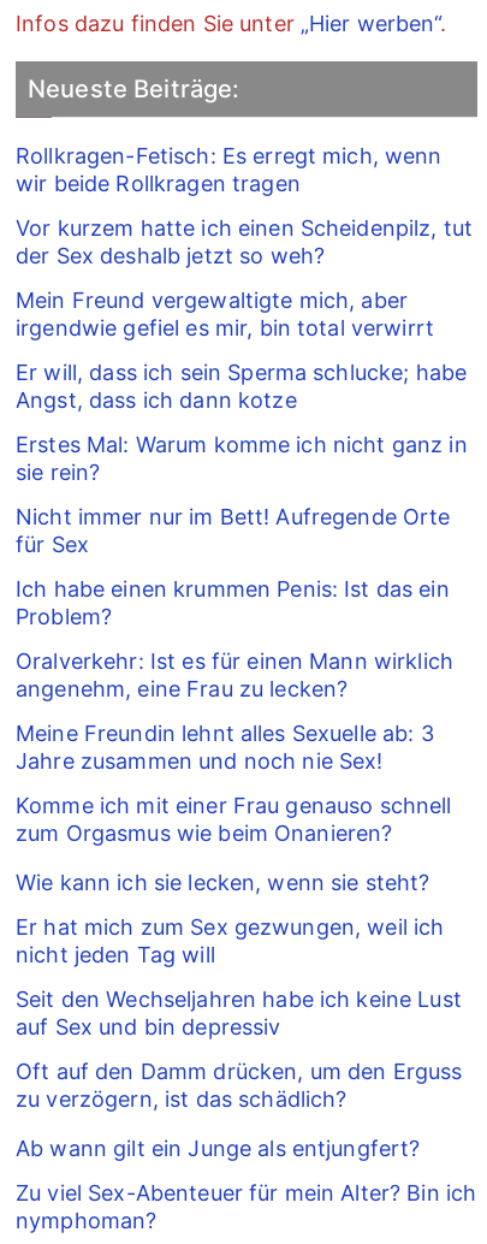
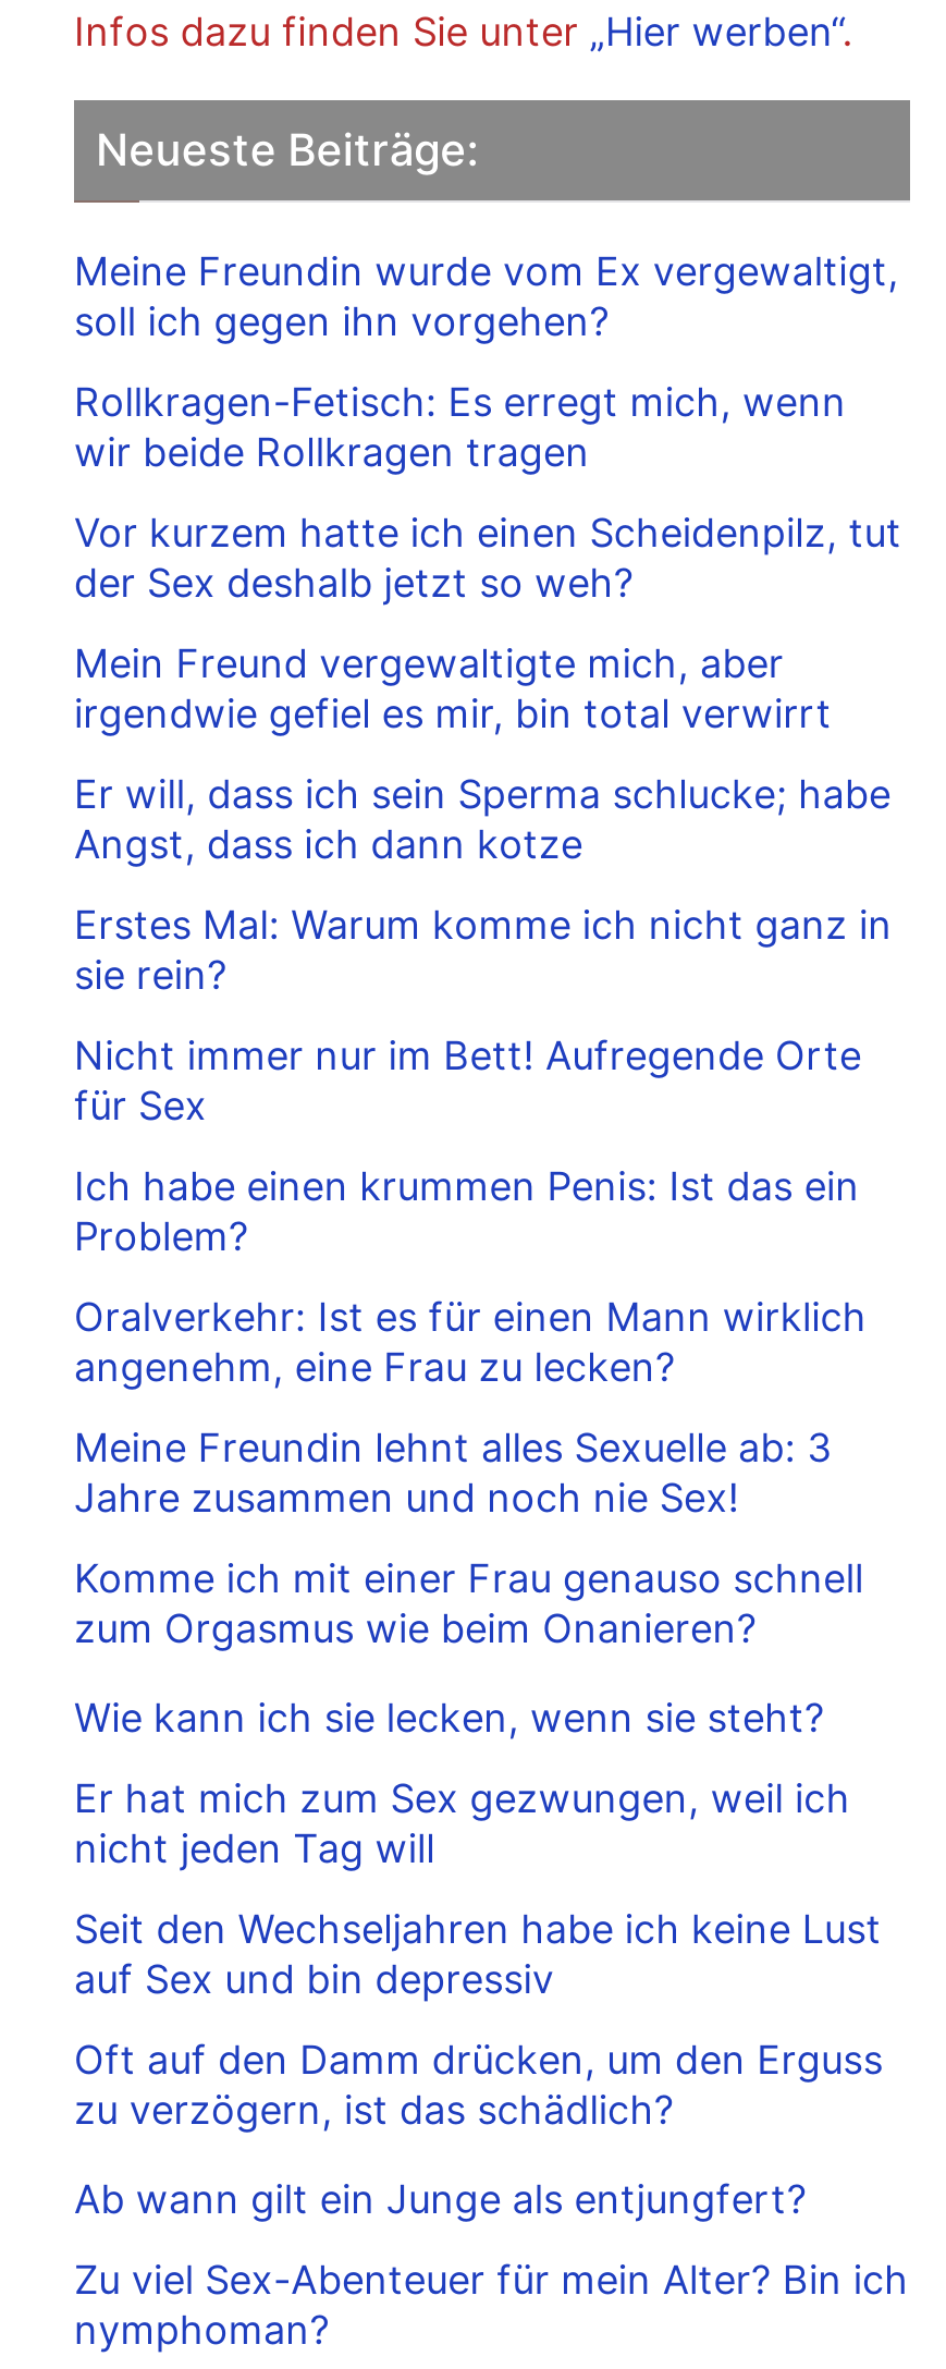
none -> [74,249,899,345] Meine Freundin wurde vom Ex vergewaltigt, | soll ich gegen ihn vorgehen?

